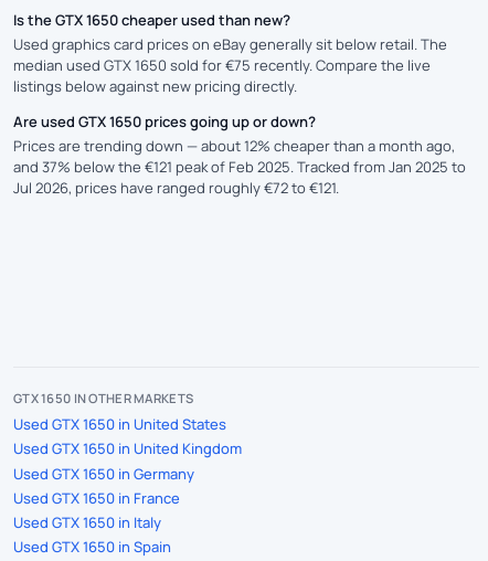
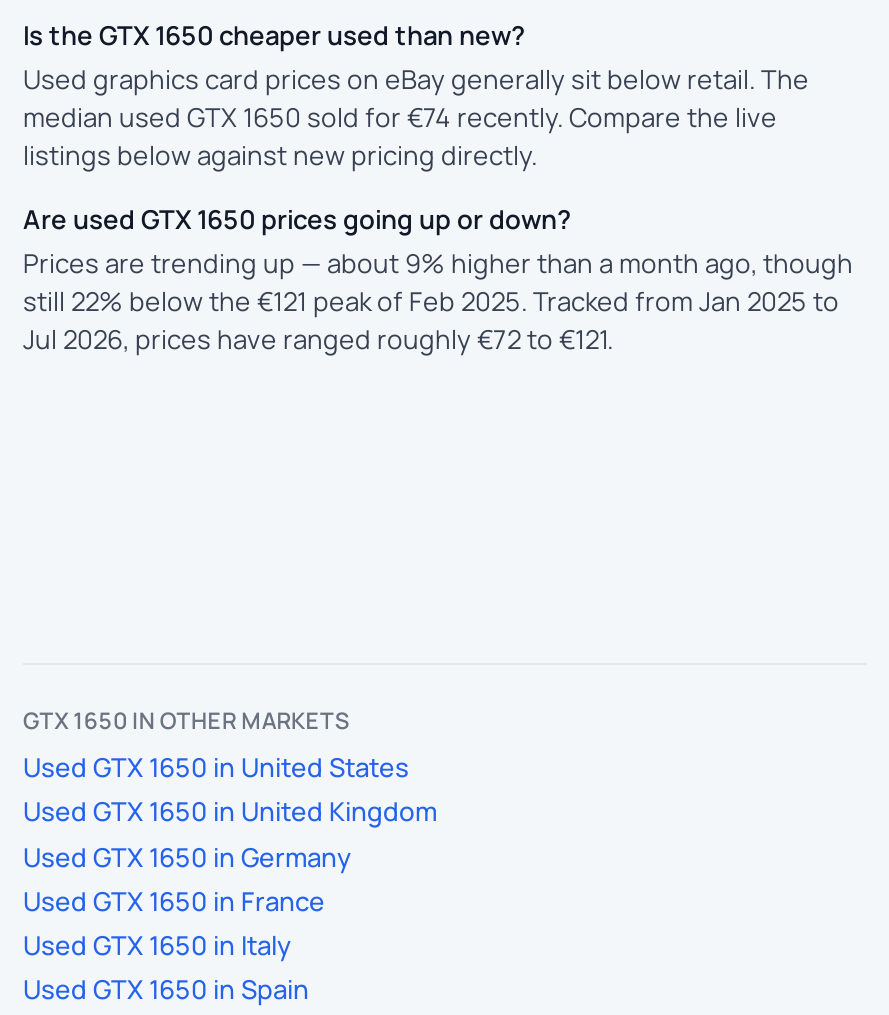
[13,55,431,75] median used GTX 1650 sold for €75 recently. Compare the live -> [23,99,777,135] median used GTX 1650 sold for €74 recently. Compare the live
[13,136,466,177] Prices are trending down — about 12% cheaper than a month ago, | and 37% below the €121 peak of Feb 2025. Tracked from Jan 2025 to -> [23,245,853,319] Prices are trending up — about 9% higher than a month ago, though | still 22% below the €121 peak of Feb 2025. Tracked from Jan 2025 to

